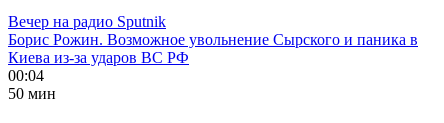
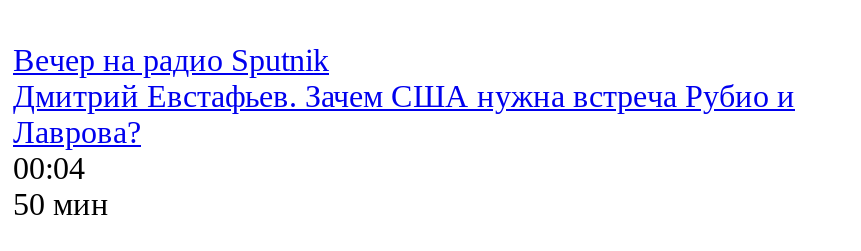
[8,31,418,66] Борис Рожин. Возможное увольнение Сырского и паника в | Киева из-за ударов ВС РФ -> [13,79,795,149] Дмитрий Евстафьев. Зачем США нужна встреча Рубио и | Лаврова?

